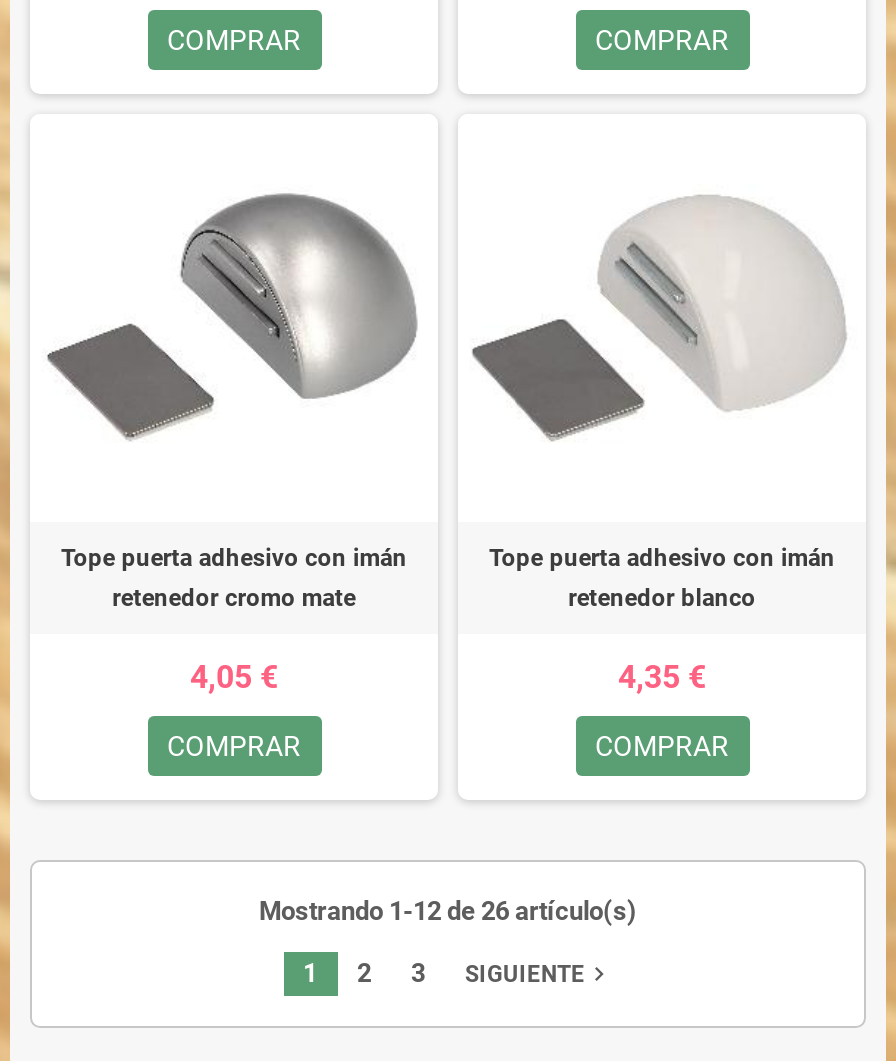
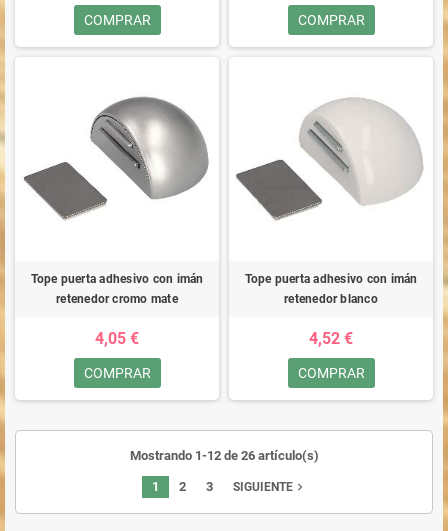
[618,658,706,696] 4,35 € -> [309,329,353,348] 4,52 €

